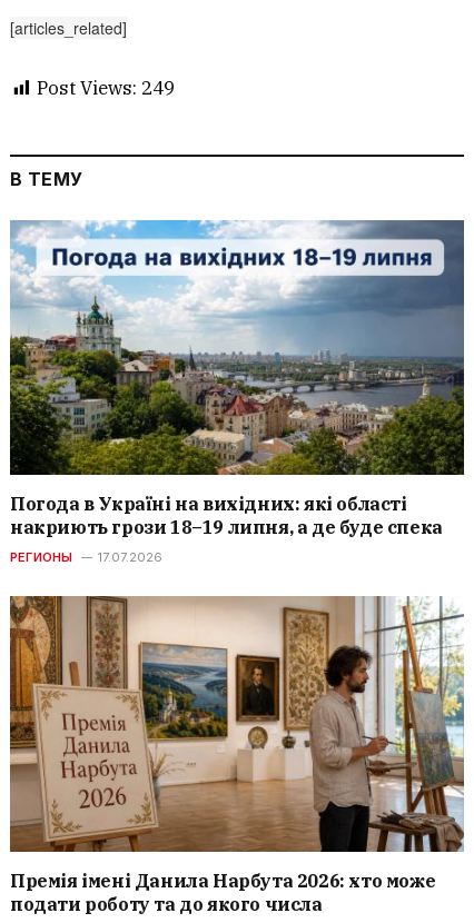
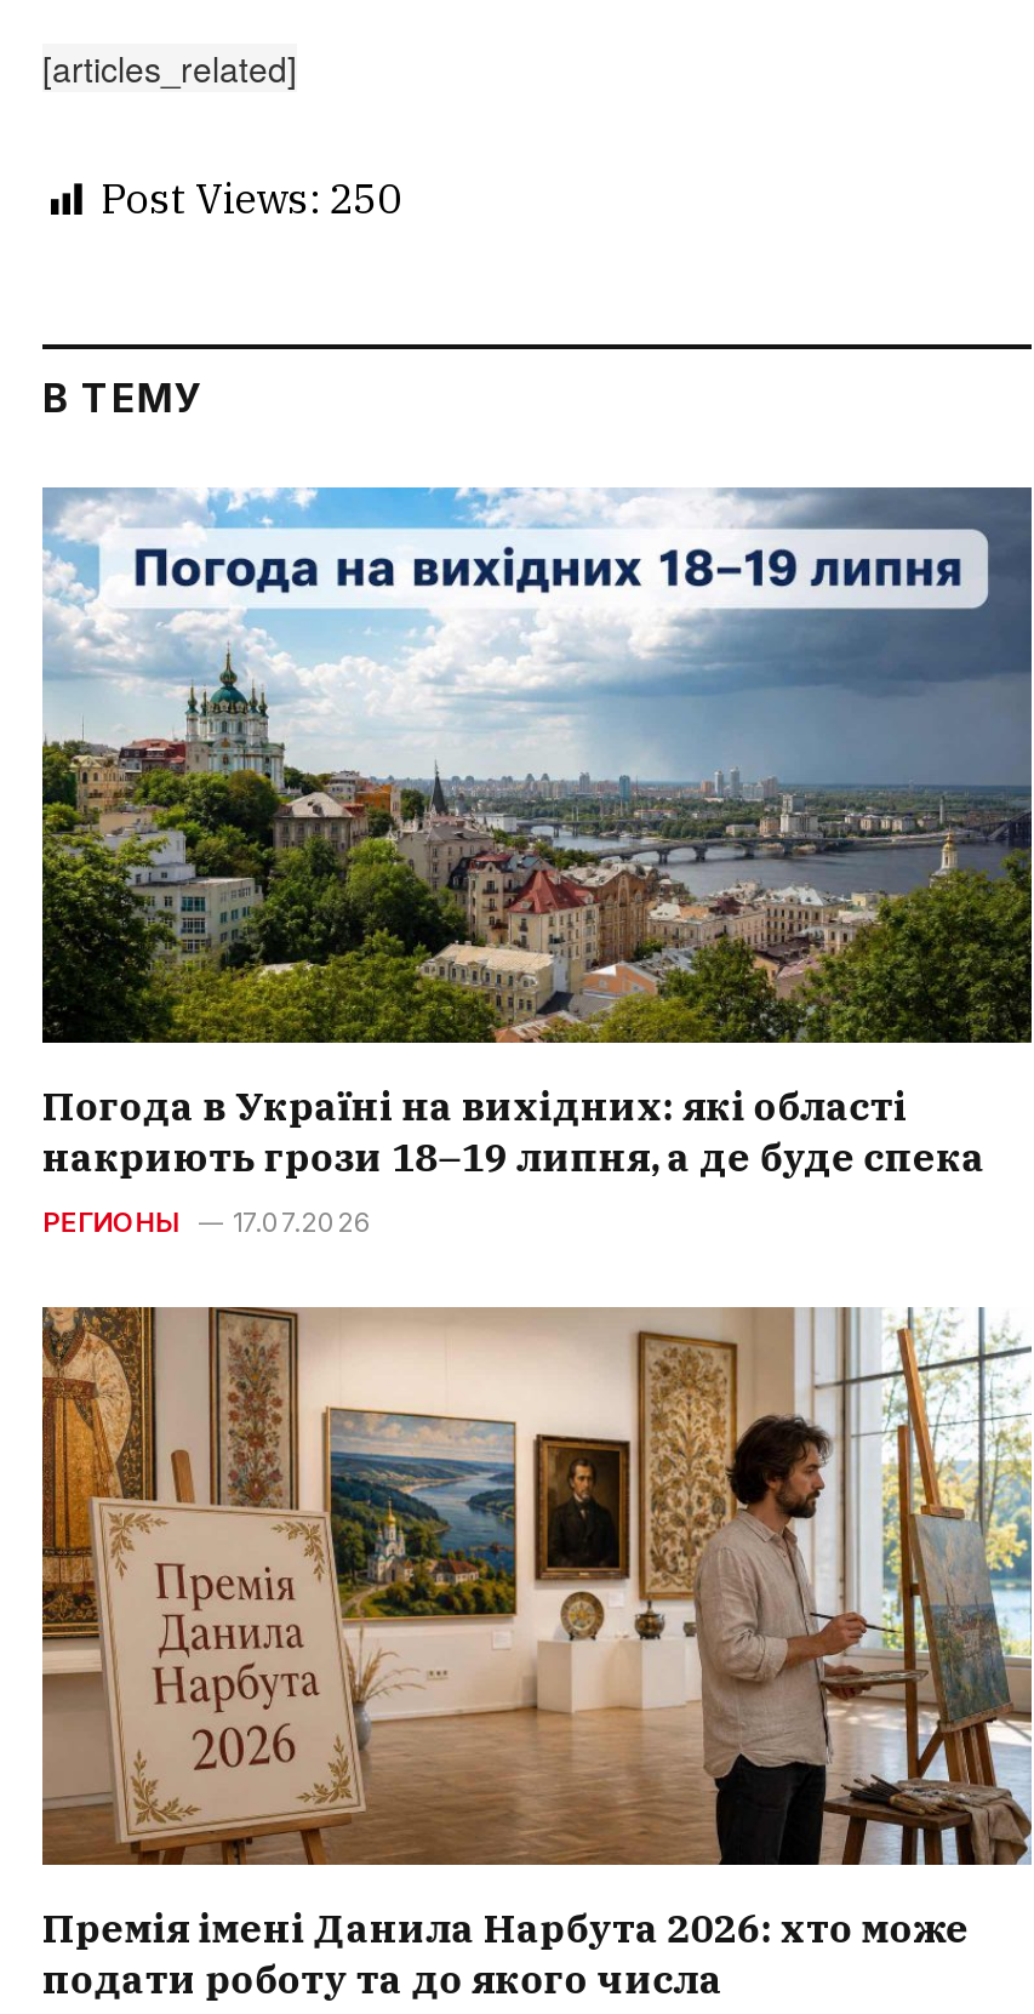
[37,76,175,100] Post Views: 249 -> [101,172,401,226] Post Views: 250

